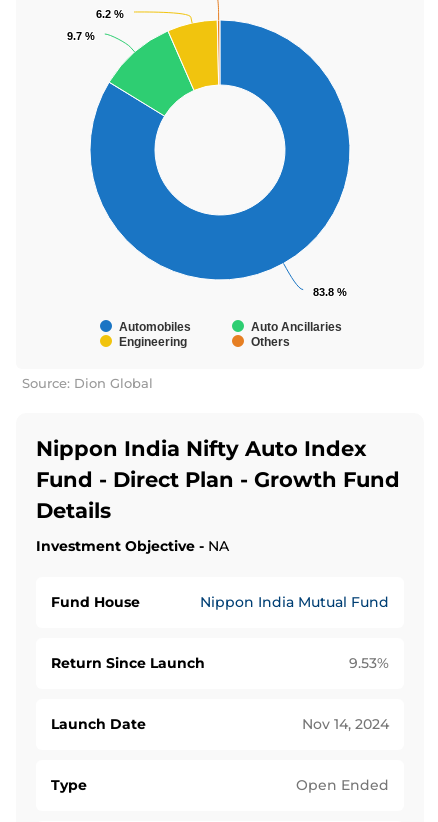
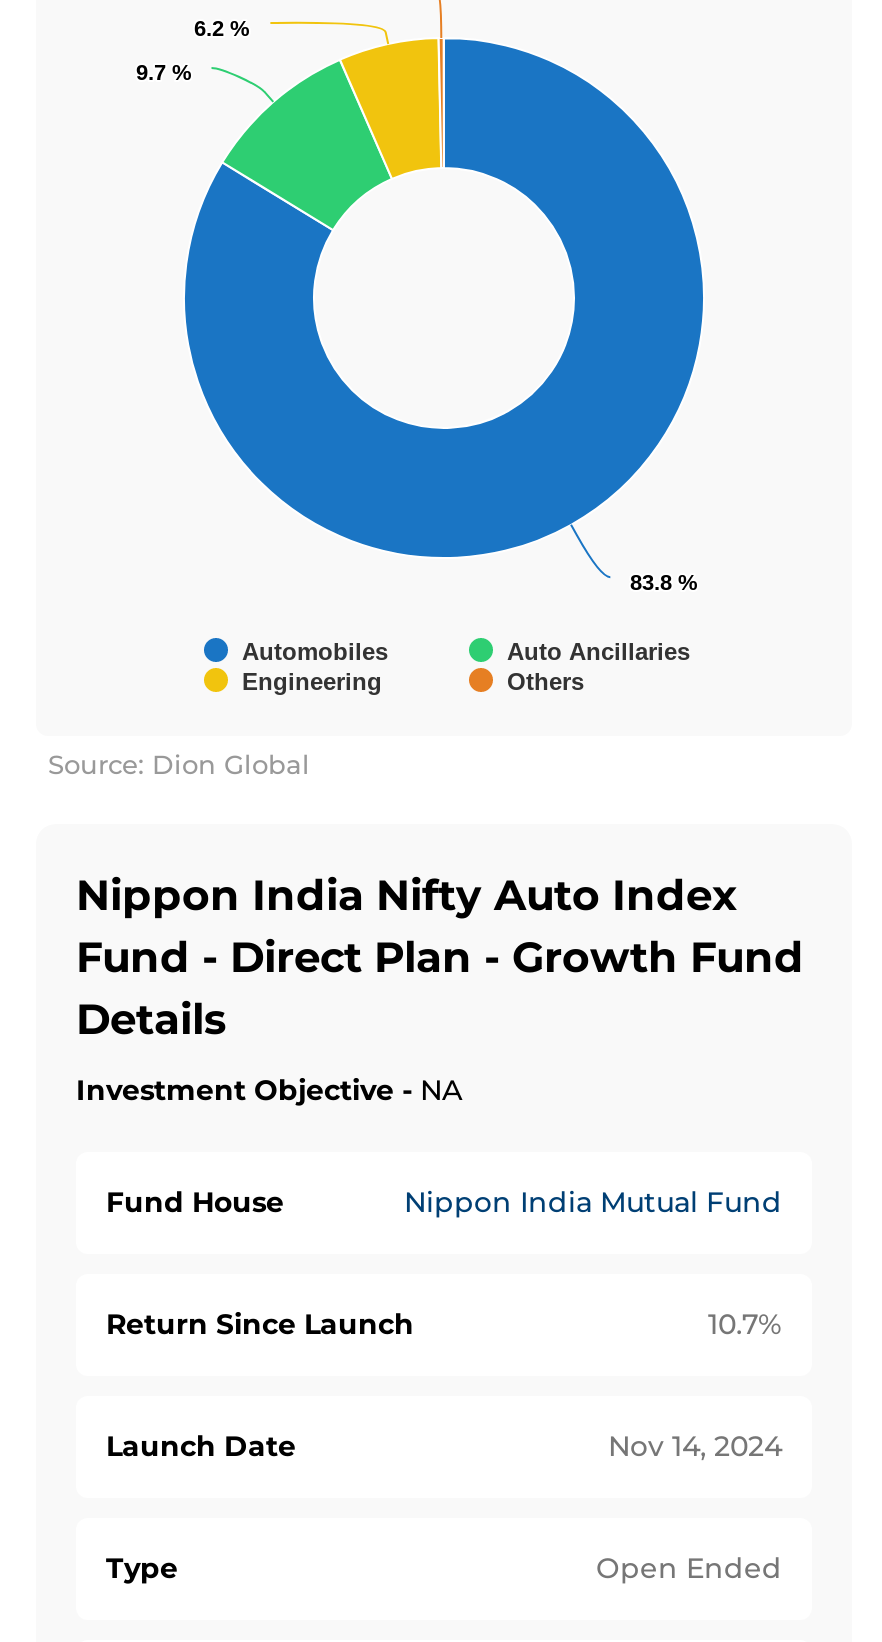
[349,654,389,672] 9.53% -> [708,1306,782,1342] 10.7%

